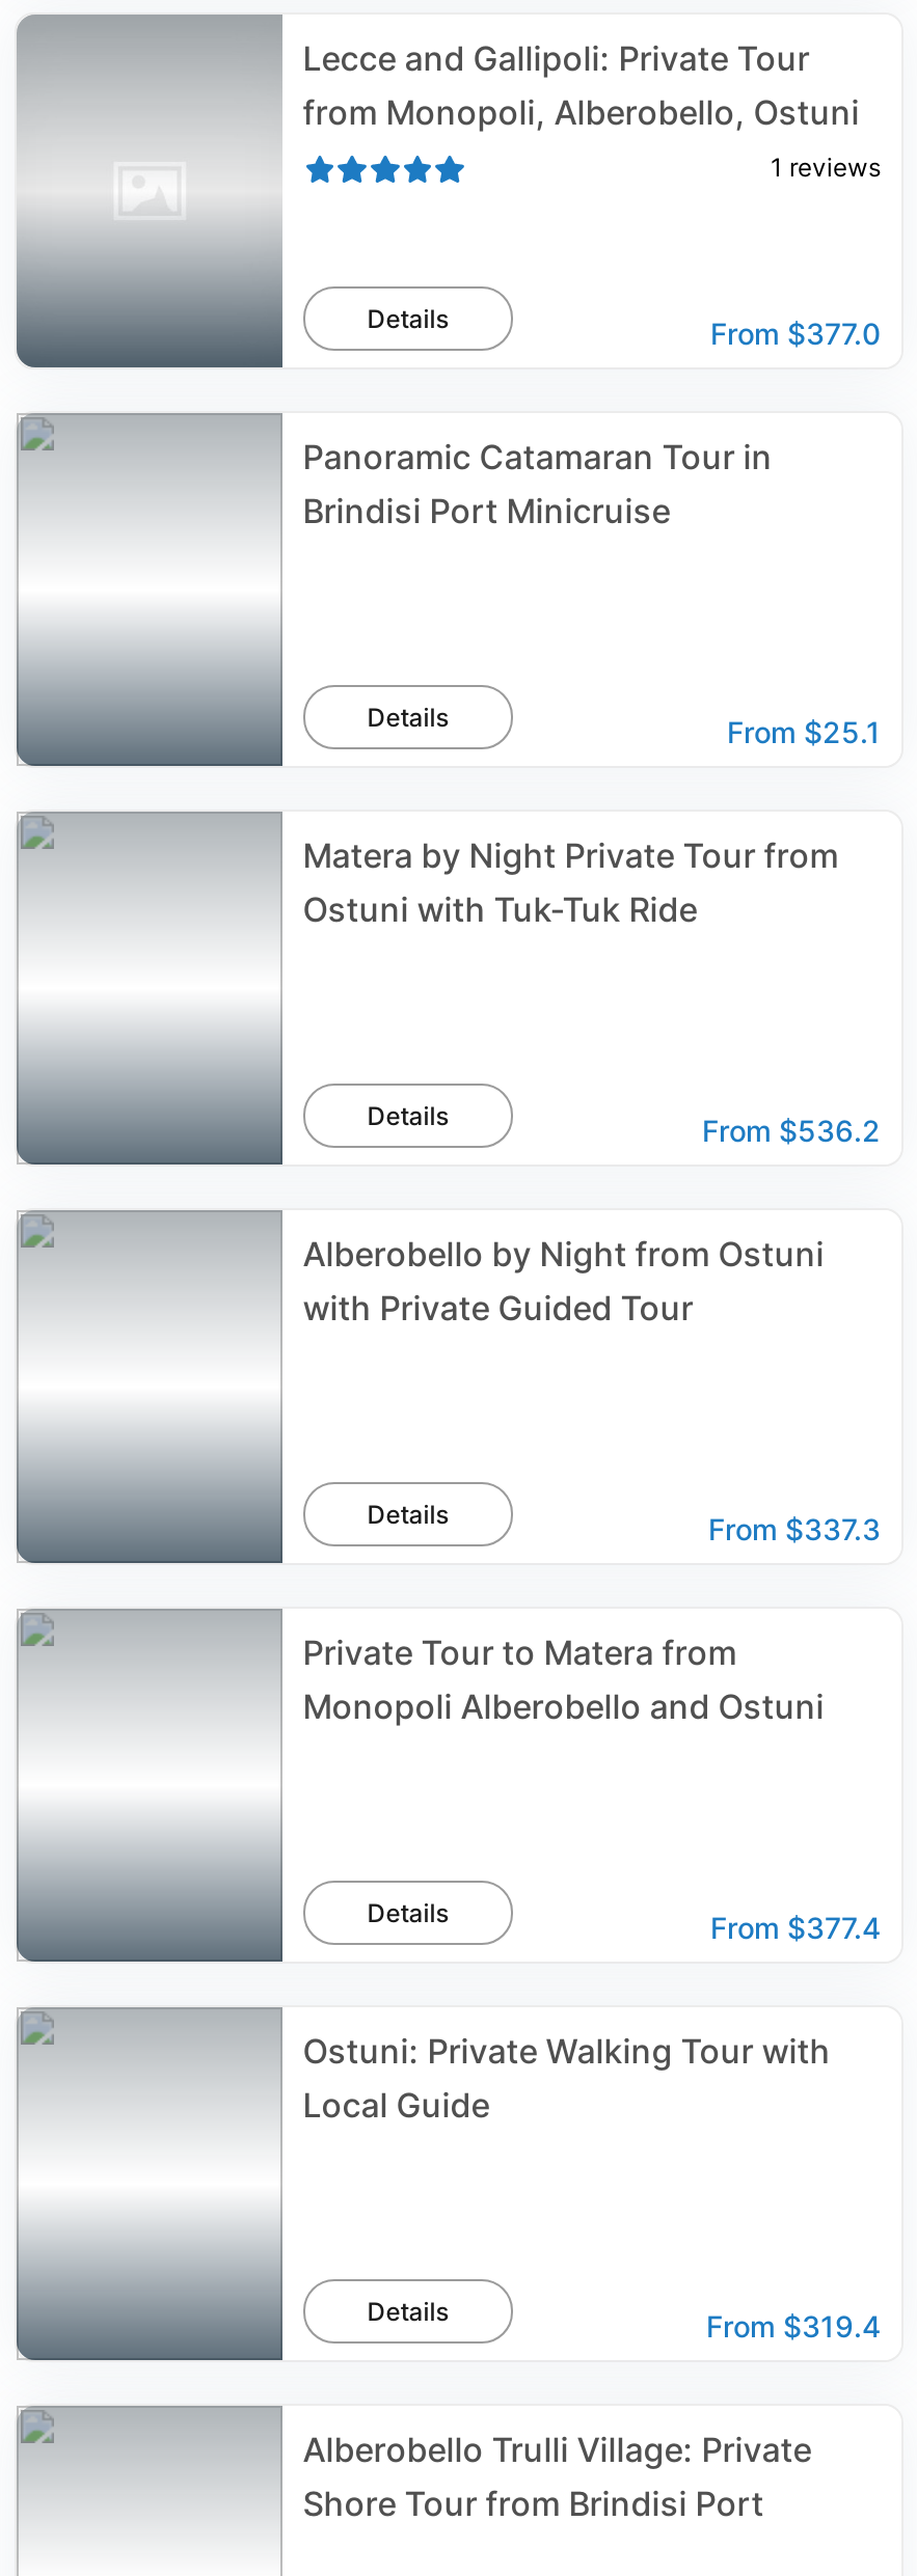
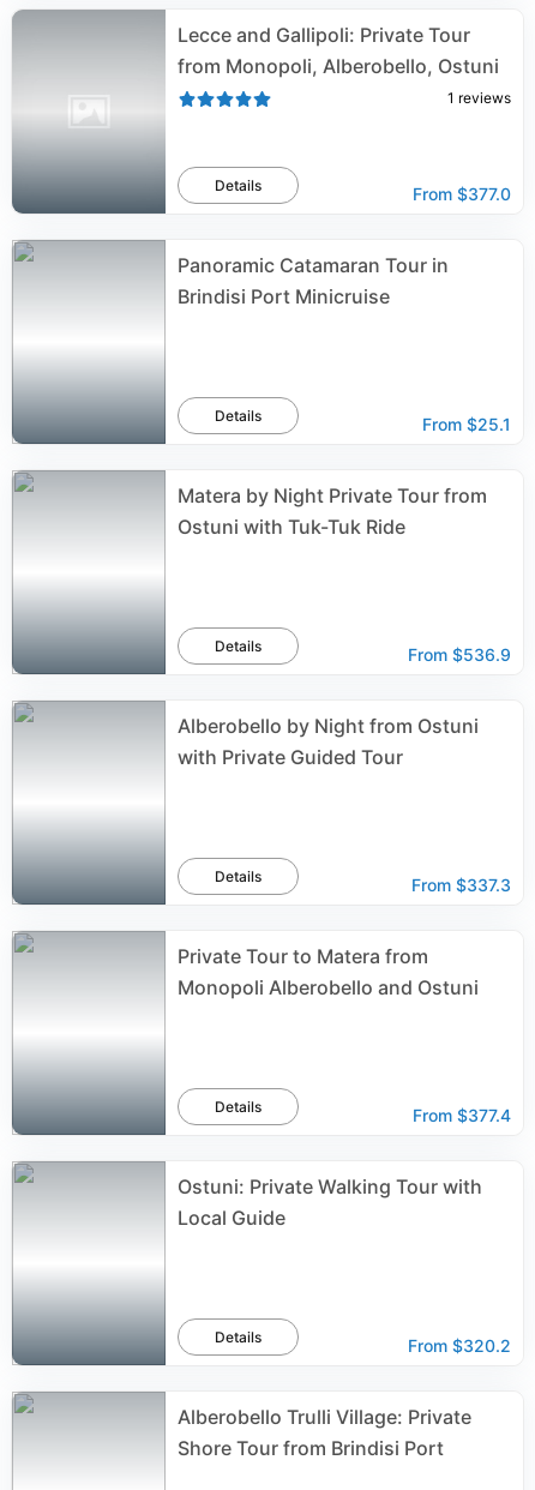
[702,1113,881,1148] From $536.2 -> [408,644,511,665] From $536.9
[706,2308,881,2344] From $319.4 -> [408,1335,511,1356] From $320.2

